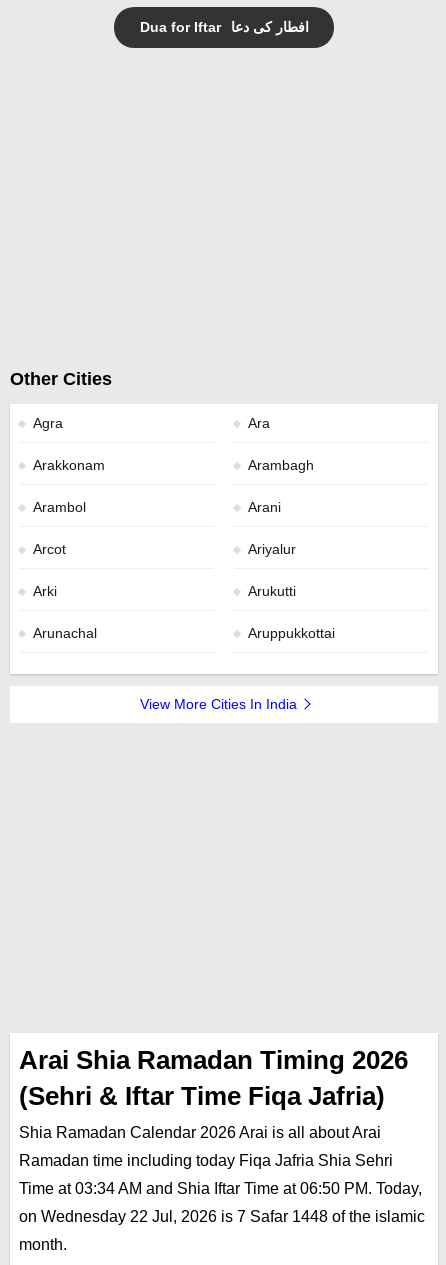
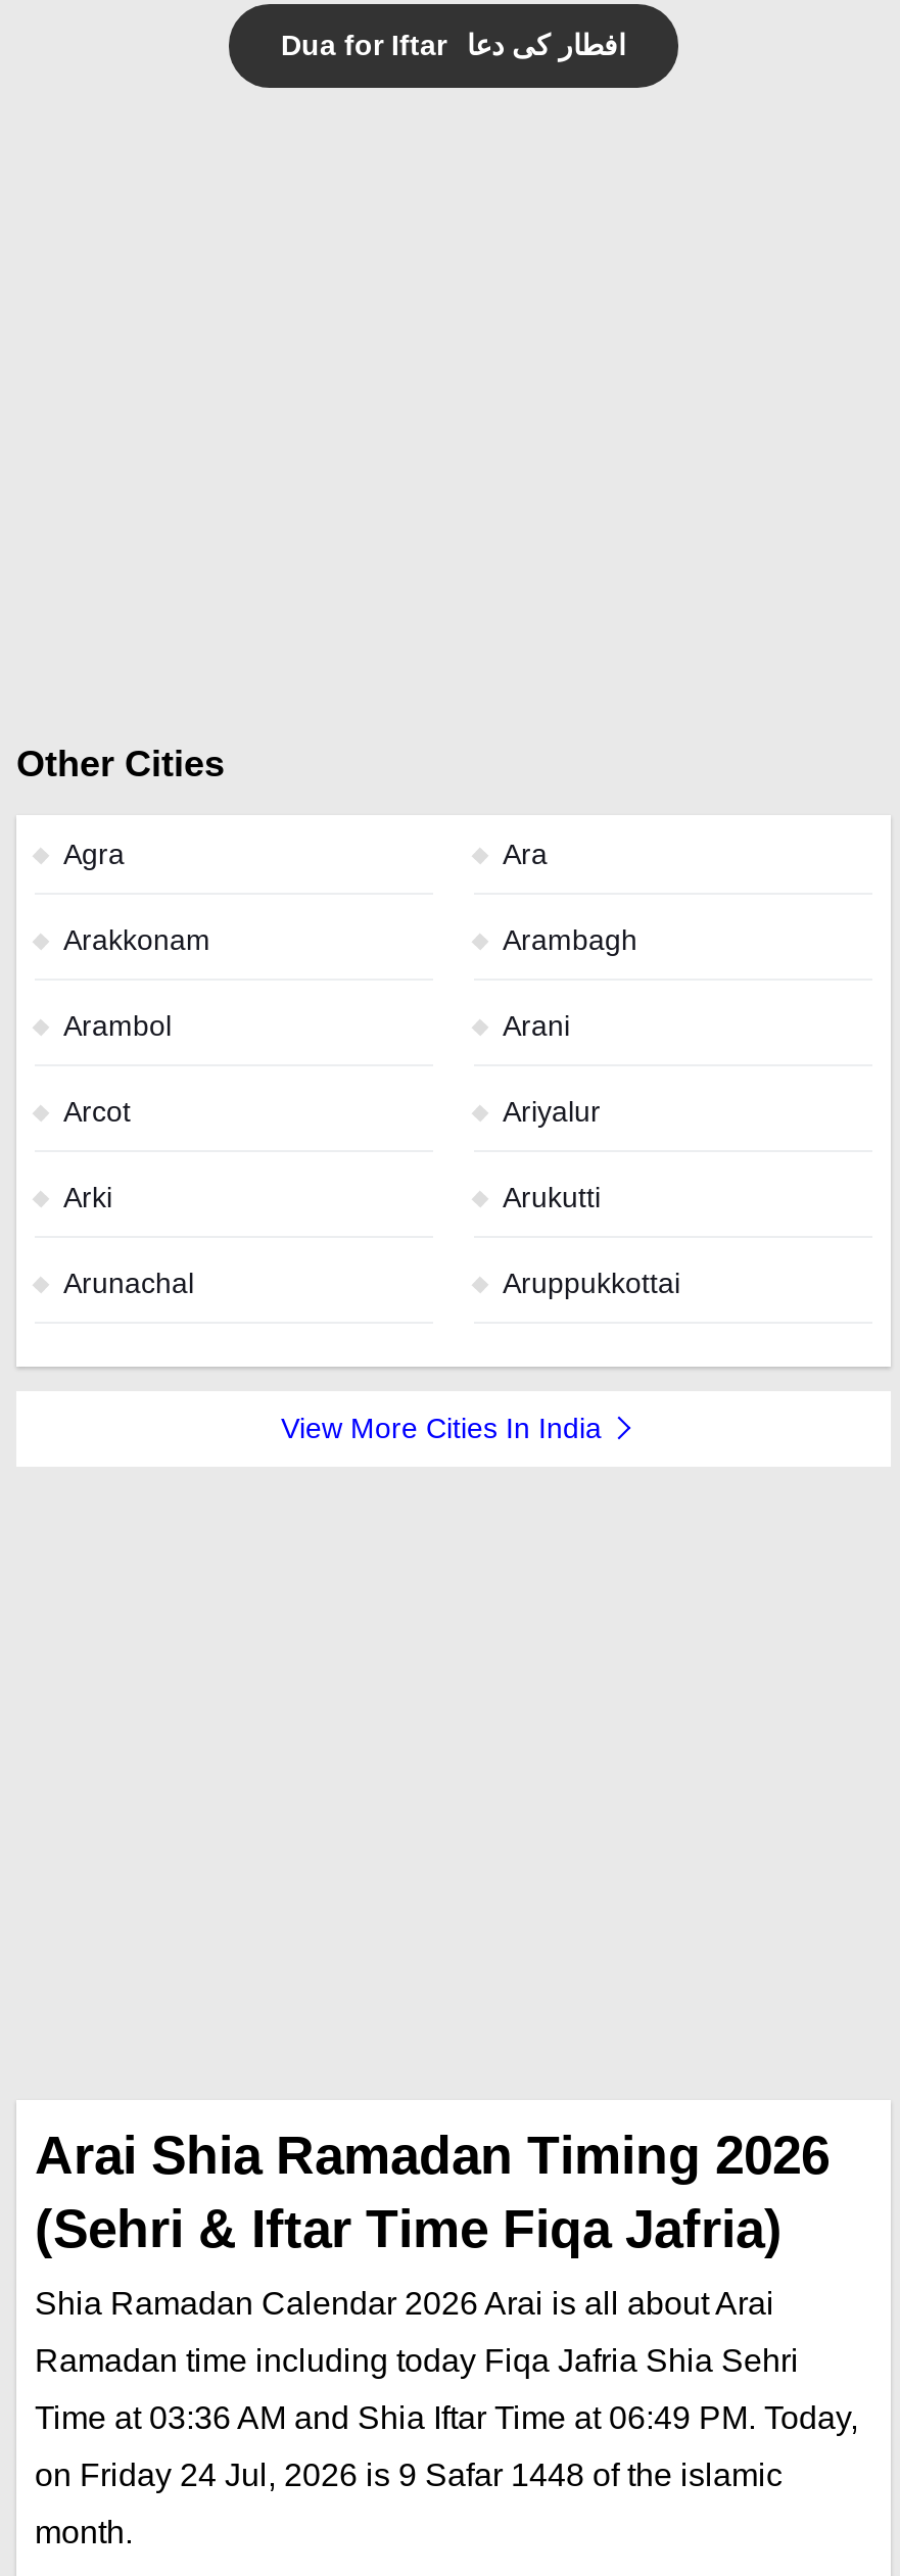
[19,1180,422,1197] Time at 03:34 AM and Shia Iftar Time at 06:50 PM. Today, -> [35,2400,858,2435] Time at 03:36 AM and Shia Iftar Time at 06:49 PM. Today,
[19,1208,425,1225] on Wednesday 22 Jul, 2026 is 7 Safar 1448 of the islamic -> [35,2458,783,2492] on Friday 24 Jul, 2026 is 9 Safar 1448 of the islamic

